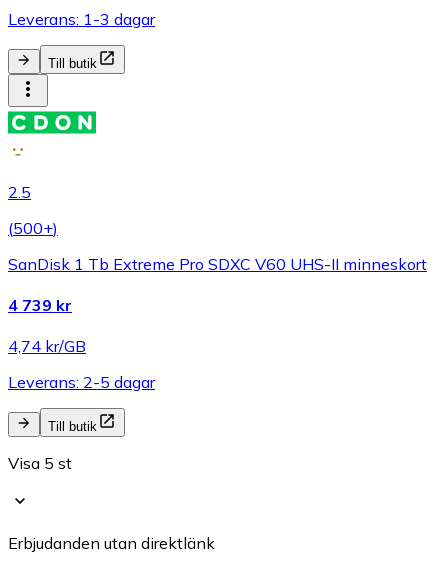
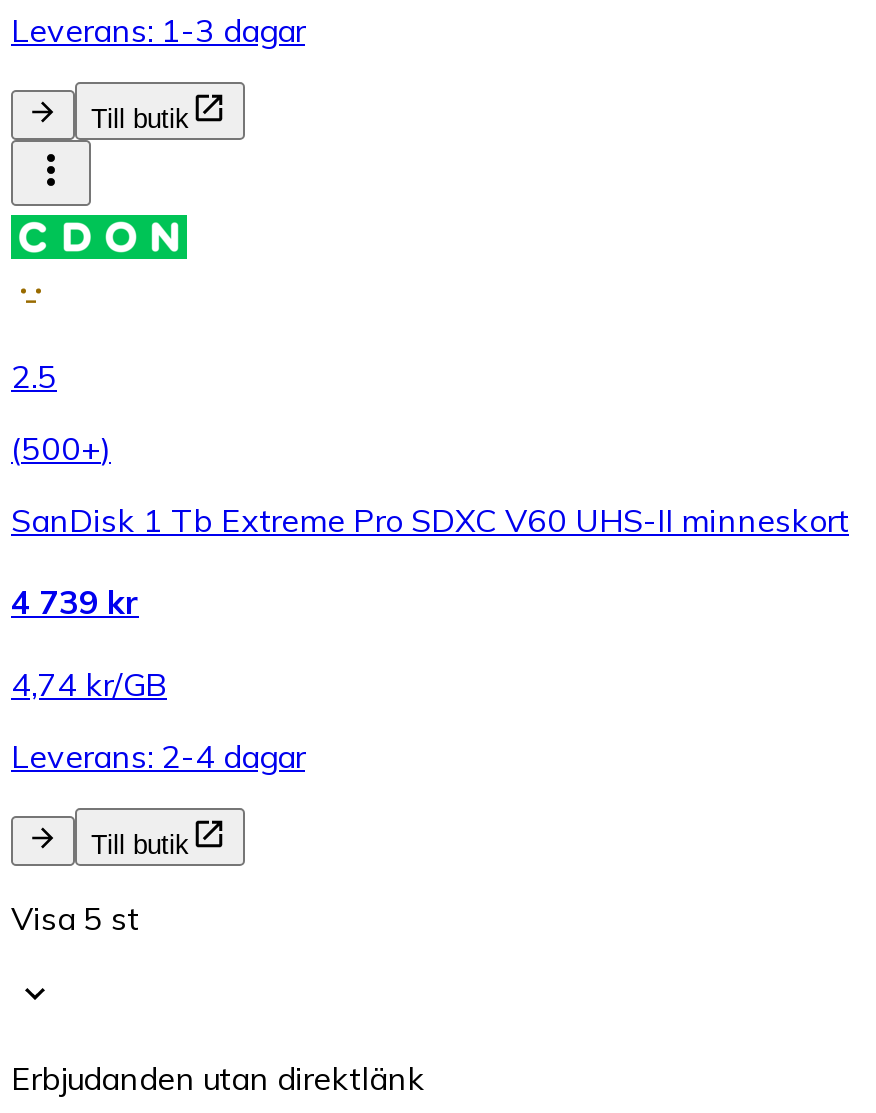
[8,372,155,392] Leverans: 2-5 dagar -> [11,737,305,777] Leverans: 2-4 dagar

